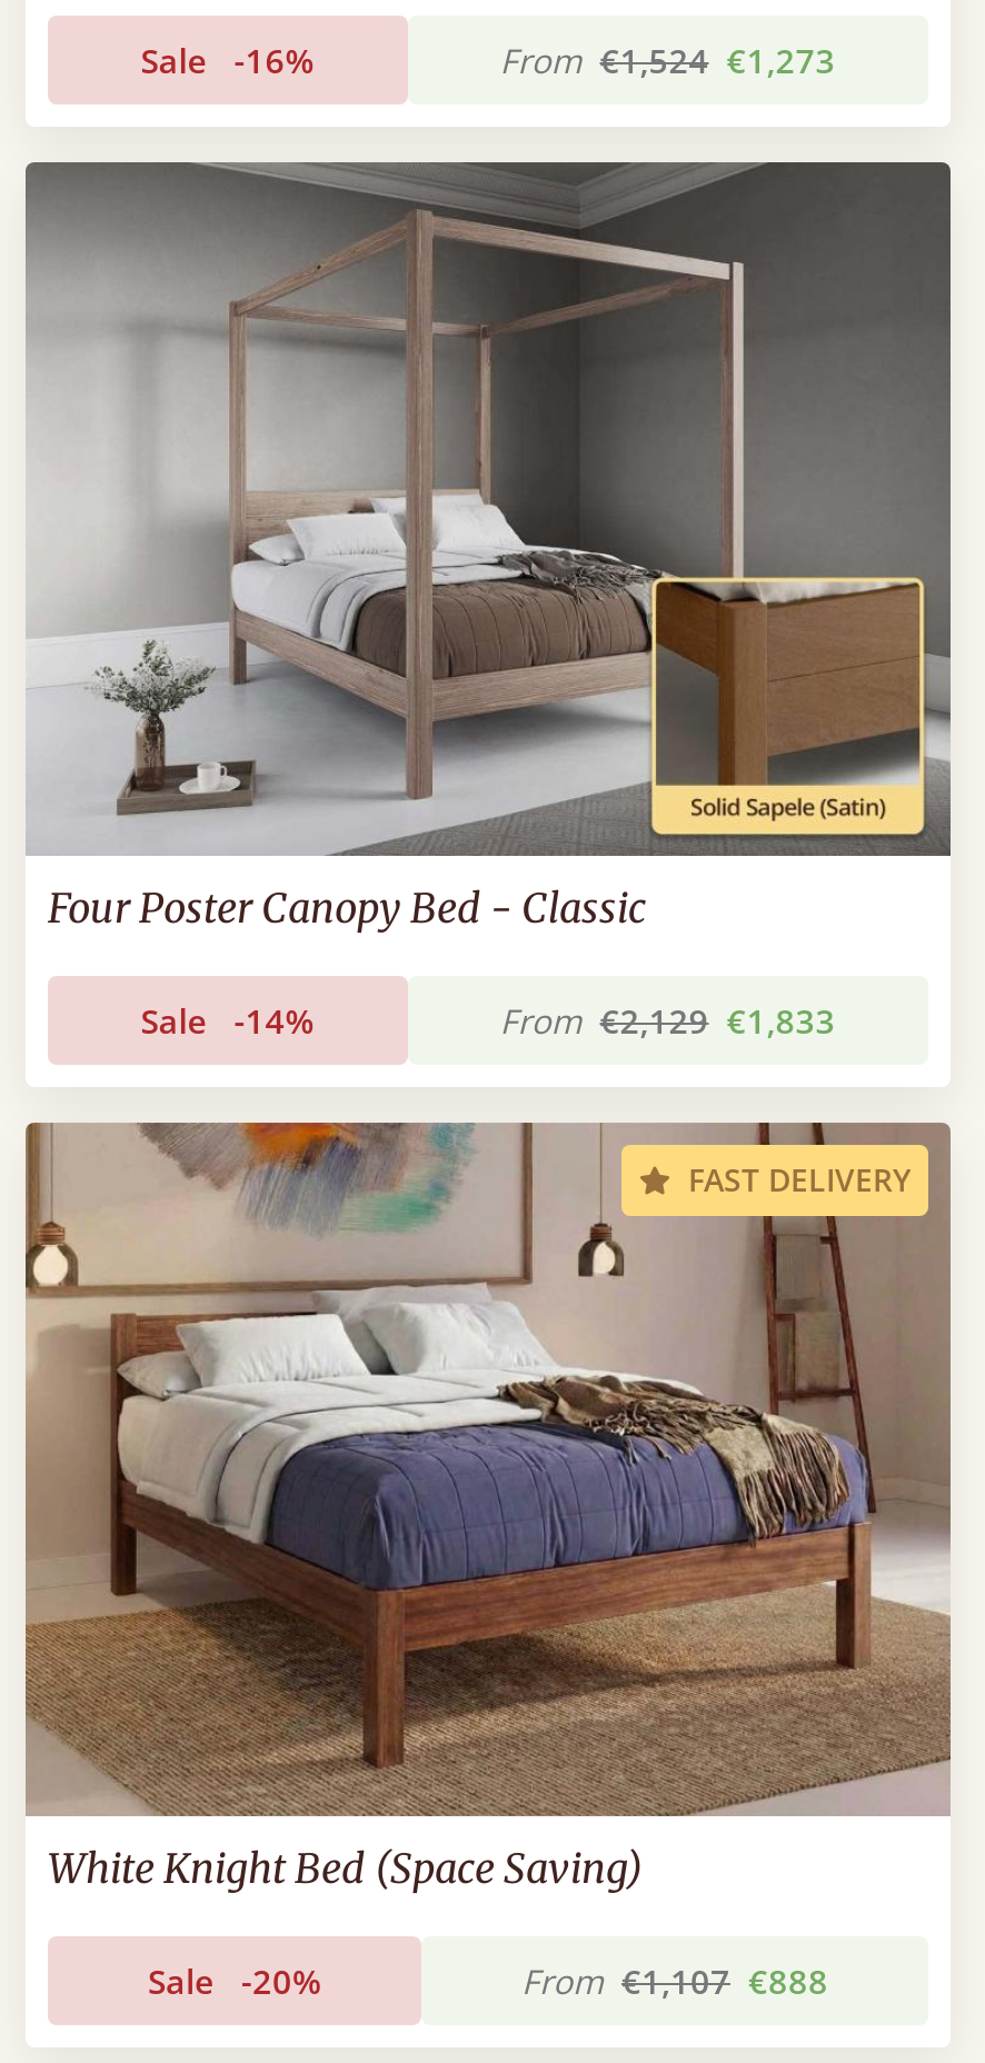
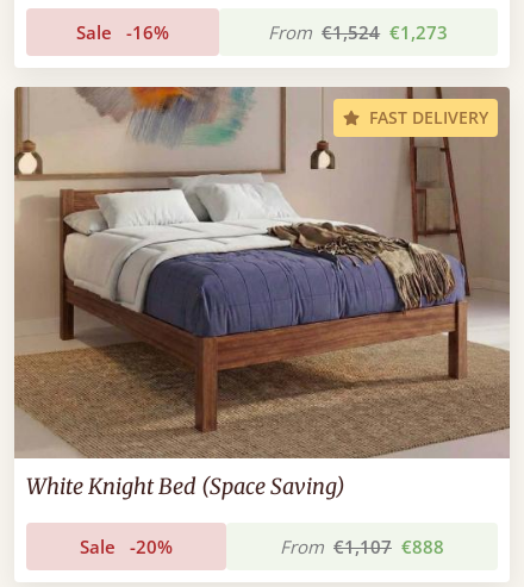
[26,162,953,1043] [image] | Four Poster Canopy Bed - Classic | Sale -14% | From €2,129 €1,833 -> none

